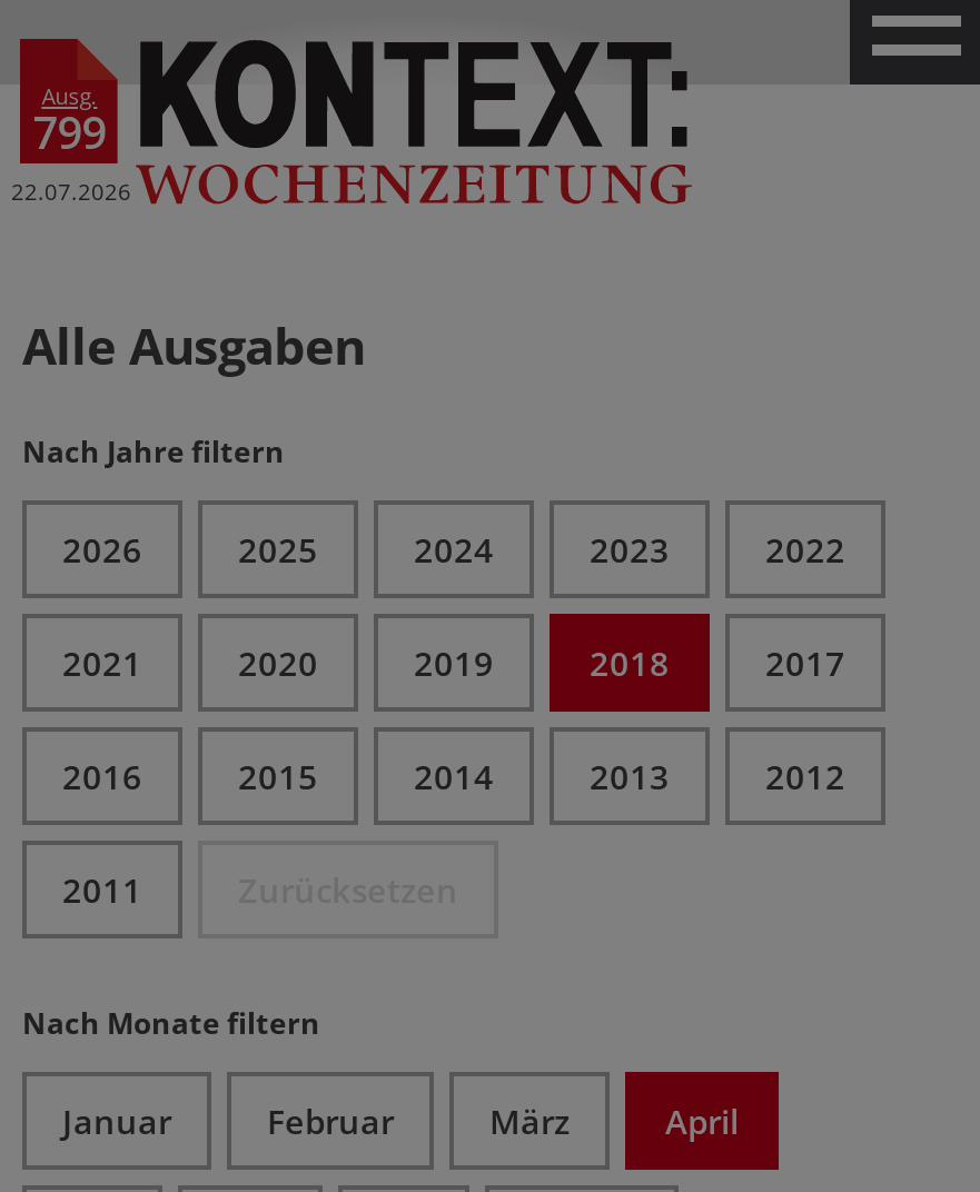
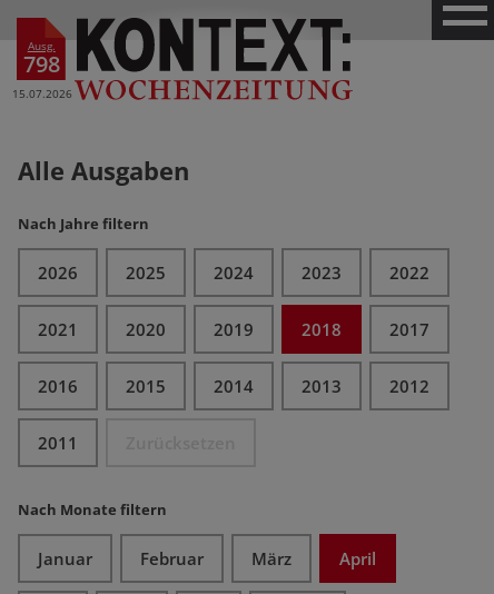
[33,103,106,163] 799 -> [23,49,60,79] 798
[11,176,131,207] 22.07.2026 -> [12,86,72,102] 15.07.2026

